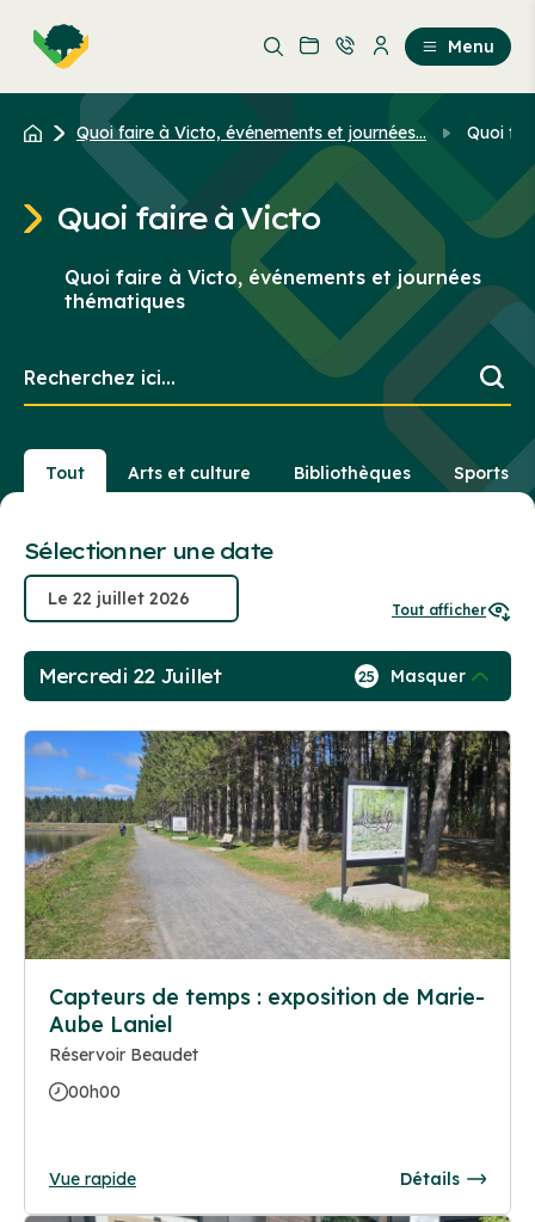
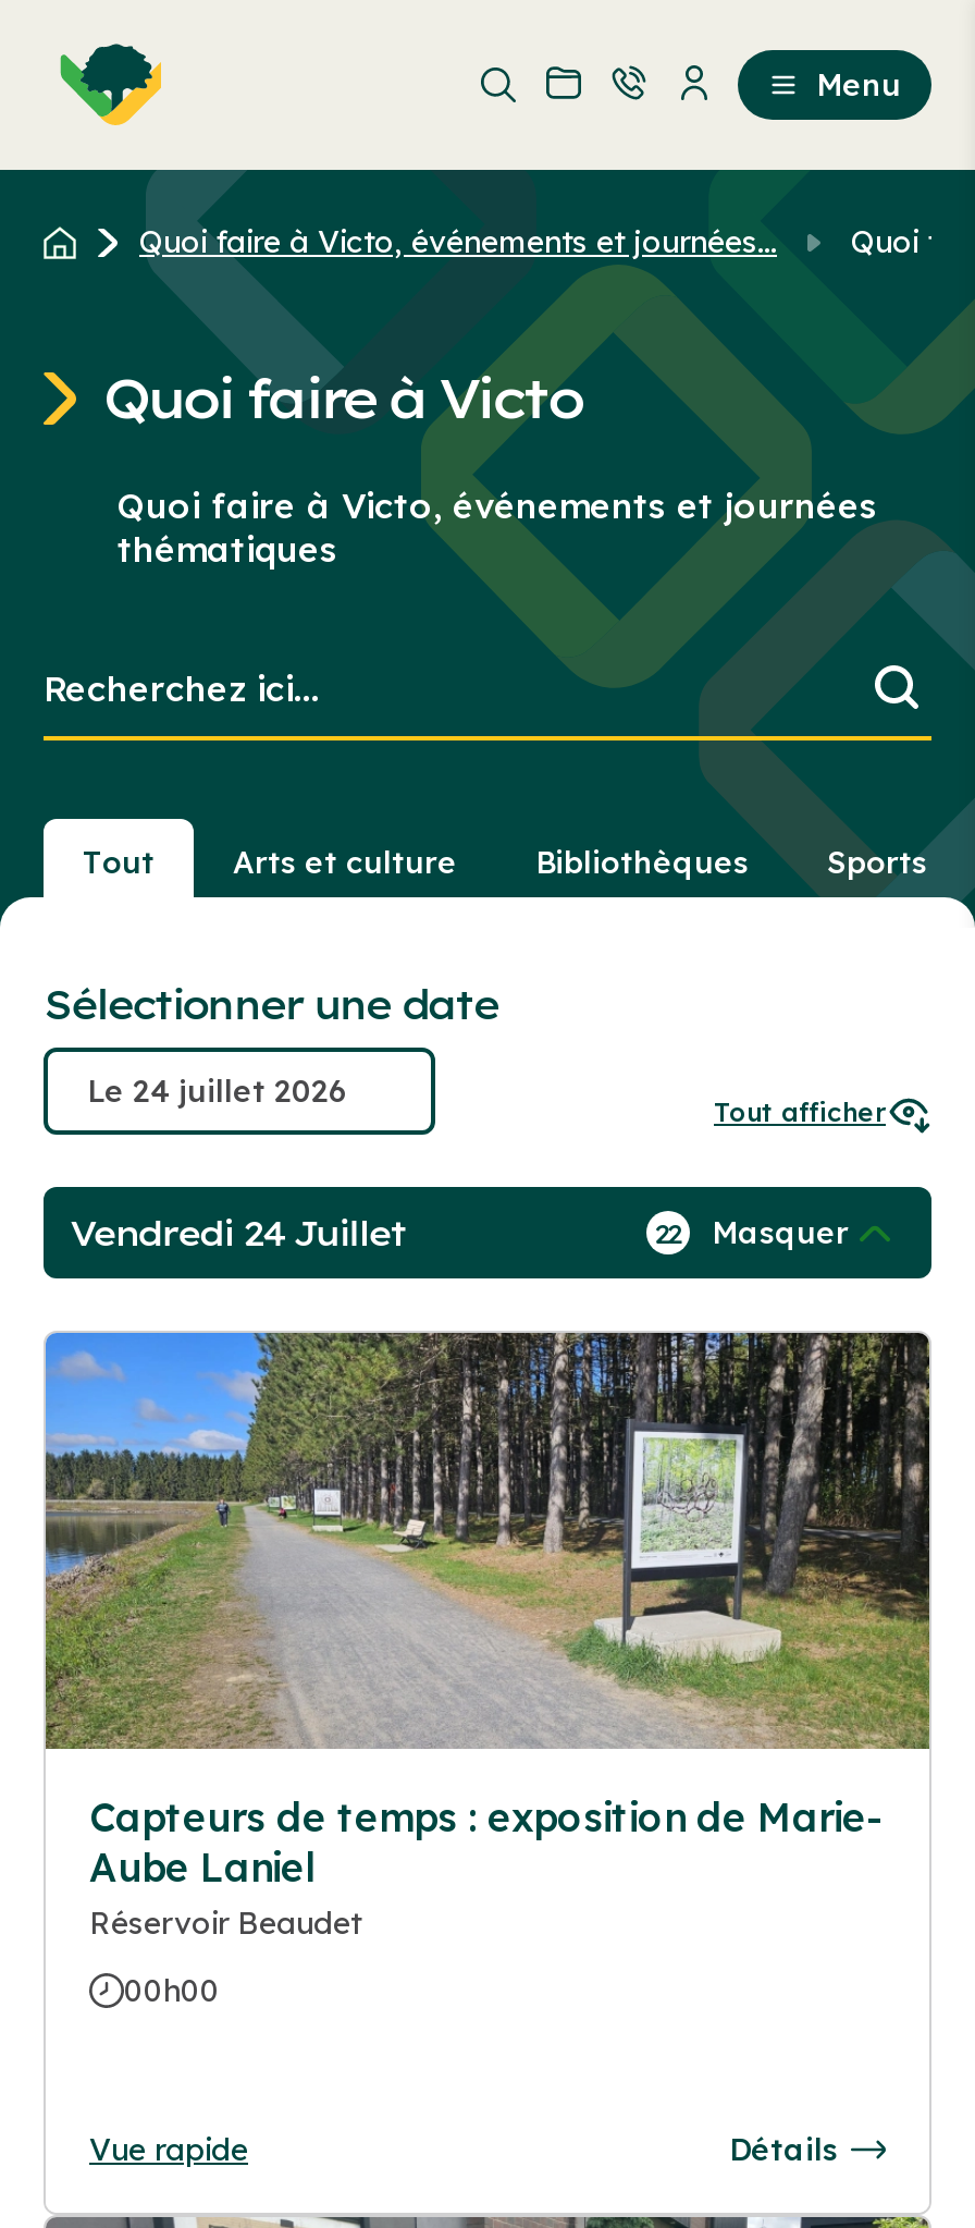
[38,664,222,688] Mercredi 22 Juillet -> [70,1211,406,1255] Vendredi 24 Juillet
[359,666,466,687] 25 Masquer -> [655,1214,849,1253] 22 Masquer

